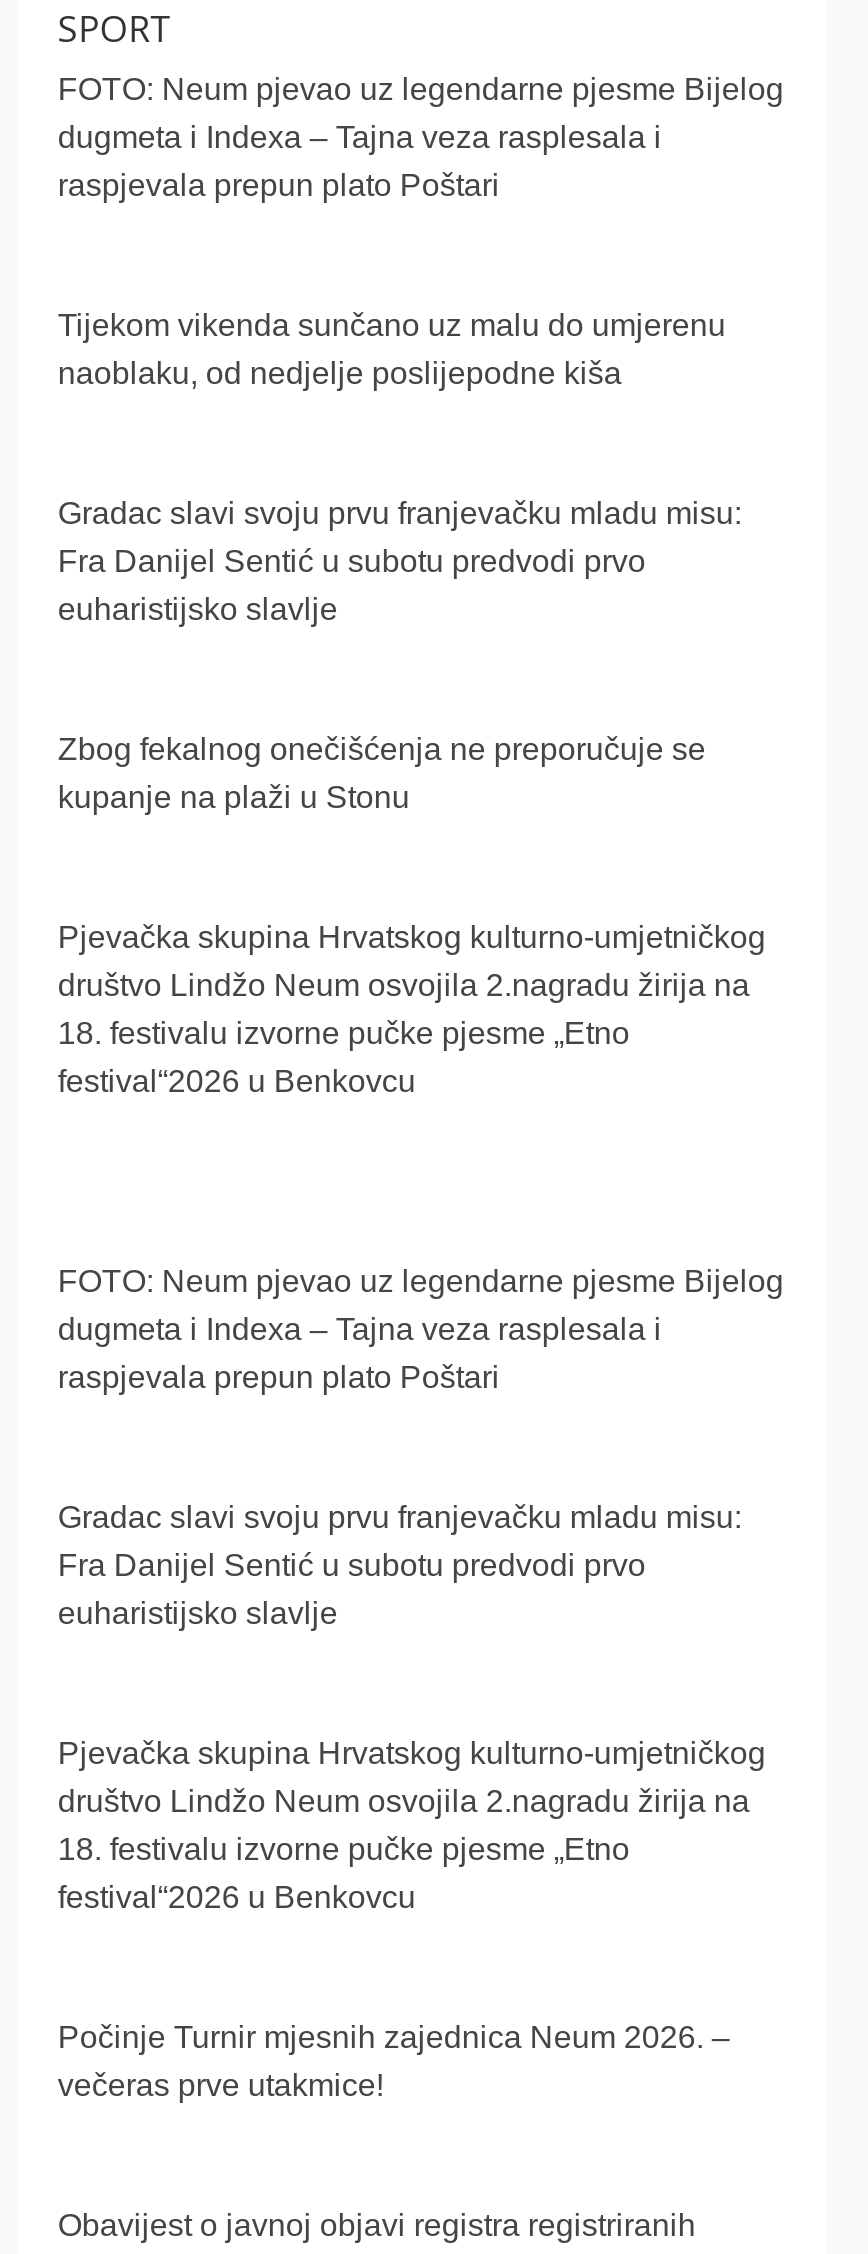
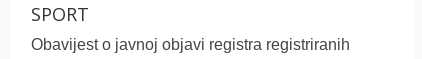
[58,72,784,202] FOTO: Neum pjevao uz legendarne pjesme Bijelog | dugmeta i Indexa – Tajna veza rasplesala i | raspjevala prepun plato Poštari -> none
[58,308,726,390] Tijekom vikenda sunčano uz malu do umjerenu | naoblaku, od nedjelje poslijepodne kiša -> none
[58,496,742,626] Gradac slavi svoju prvu franjevačku mladu misu: | Fra Danijel Sentić u subotu predvodi prvo | euharistijsko slavlje -> none
[58,732,706,814] Zbog fekalnog onečišćenja ne preporučuje se | kupanje na plaži u Stonu -> none
[58,920,766,1098] Pjevačka skupina Hrvatskog kulturno-umjetničkog | društvo Lindžo Neum osvojila 2.nagradu žirija na | 18. festivalu izvorne pučke pjesme „Etno | festival“2026 u Benkovcu -> none
[58,1264,784,1394] FOTO: Neum pjevao uz legendarne pjesme Bijelog | dugmeta i Indexa – Tajna veza rasplesala i | raspjevala prepun plato Poštari -> none
[58,1500,742,1630] Gradac slavi svoju prvu franjevačku mladu misu: | Fra Danijel Sentić u subotu predvodi prvo | euharistijsko slavlje -> none
[58,1736,766,1914] Pjevačka skupina Hrvatskog kulturno-umjetničkog | društvo Lindžo Neum osvojila 2.nagradu žirija na | 18. festivalu izvorne pučke pjesme „Etno | festival“2026 u Benkovcu -> none
[58,2020,730,2102] Počinje Turnir mjesnih zajednica Neum 2026. – | večeras prve utakmice! -> none

